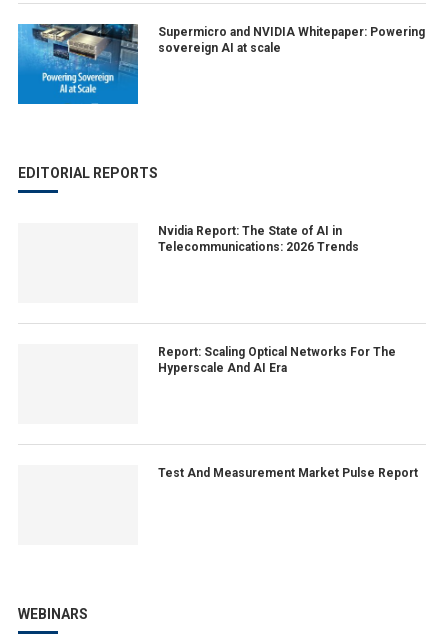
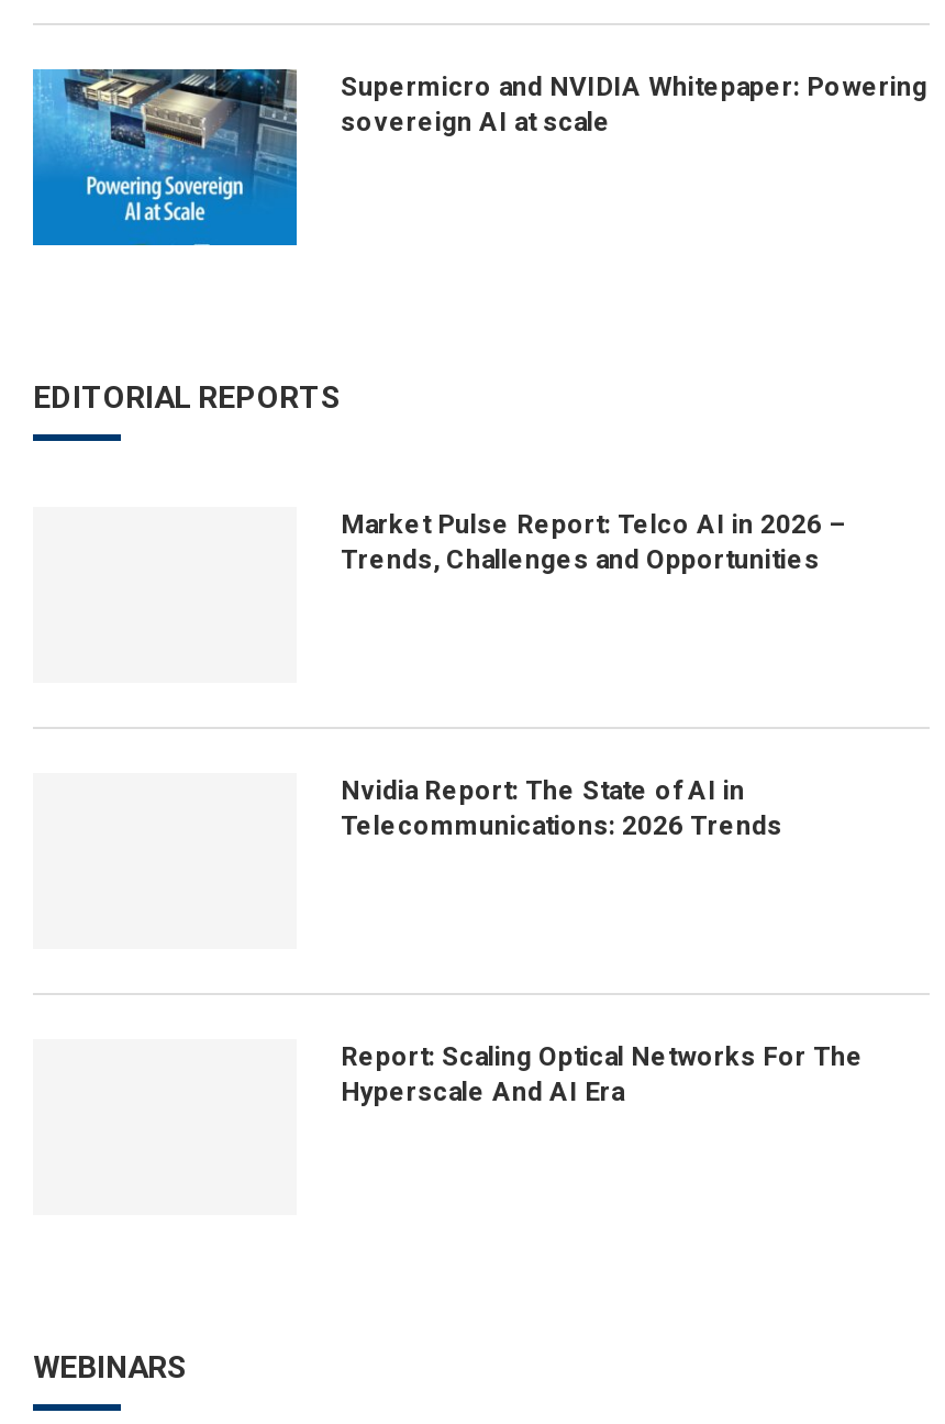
none -> [341,509,846,575] Market Pulse Report: Telco AI in 2026 – | Trends, Challenges and Opportunities
moved [158,224,396,375] -> [341,775,864,1107]: Nvidia Report: The State of AI in | Telecommunications: 2026 Trends | Report: Scaling Optical Networks For The | Hyperscale And AI Era
[158,466,418,480] Test And Measurement Market Pulse Report -> none

